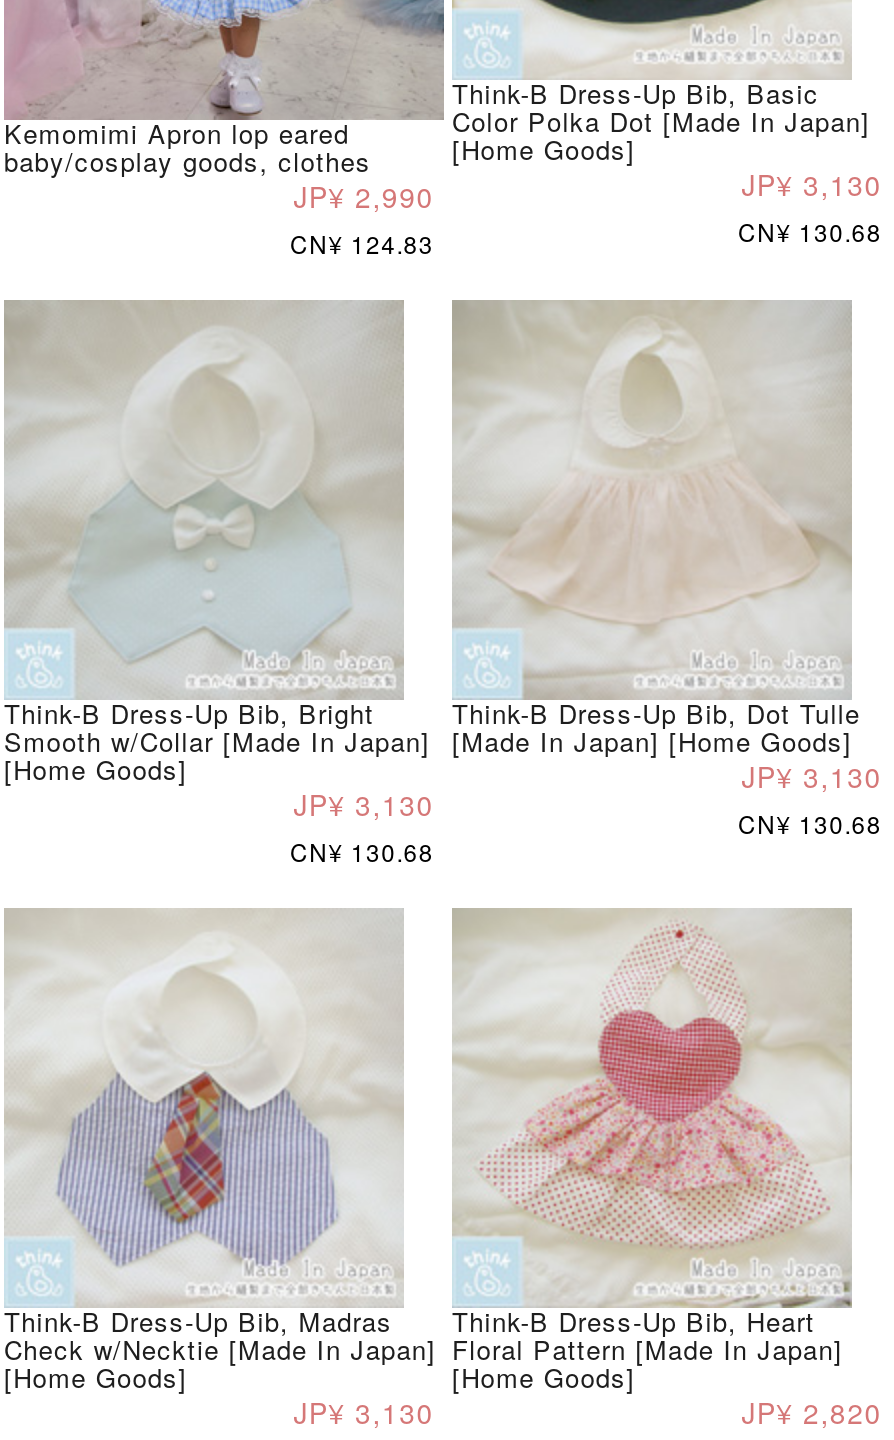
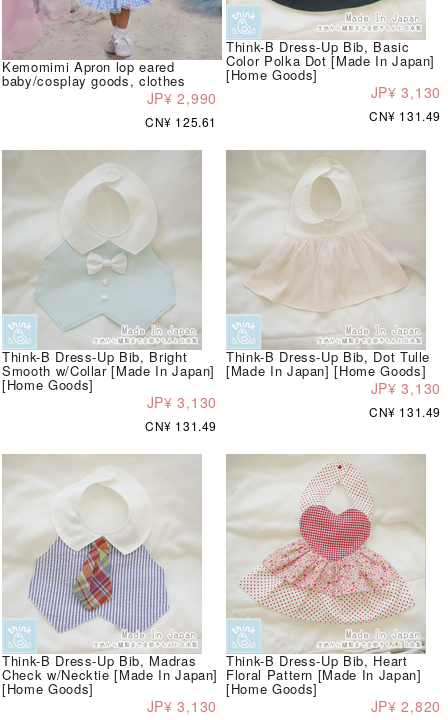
[738,214,882,248] CN¥ 130.68 -> [369,107,441,124] CN¥ 131.49
[290,226,434,260] CN¥ 124.83 -> [145,113,217,130] CN¥ 125.61
[738,806,882,840] CN¥ 130.68 -> [369,403,441,420] CN¥ 131.49
[290,834,434,868] CN¥ 130.68 -> [145,417,217,434] CN¥ 131.49

